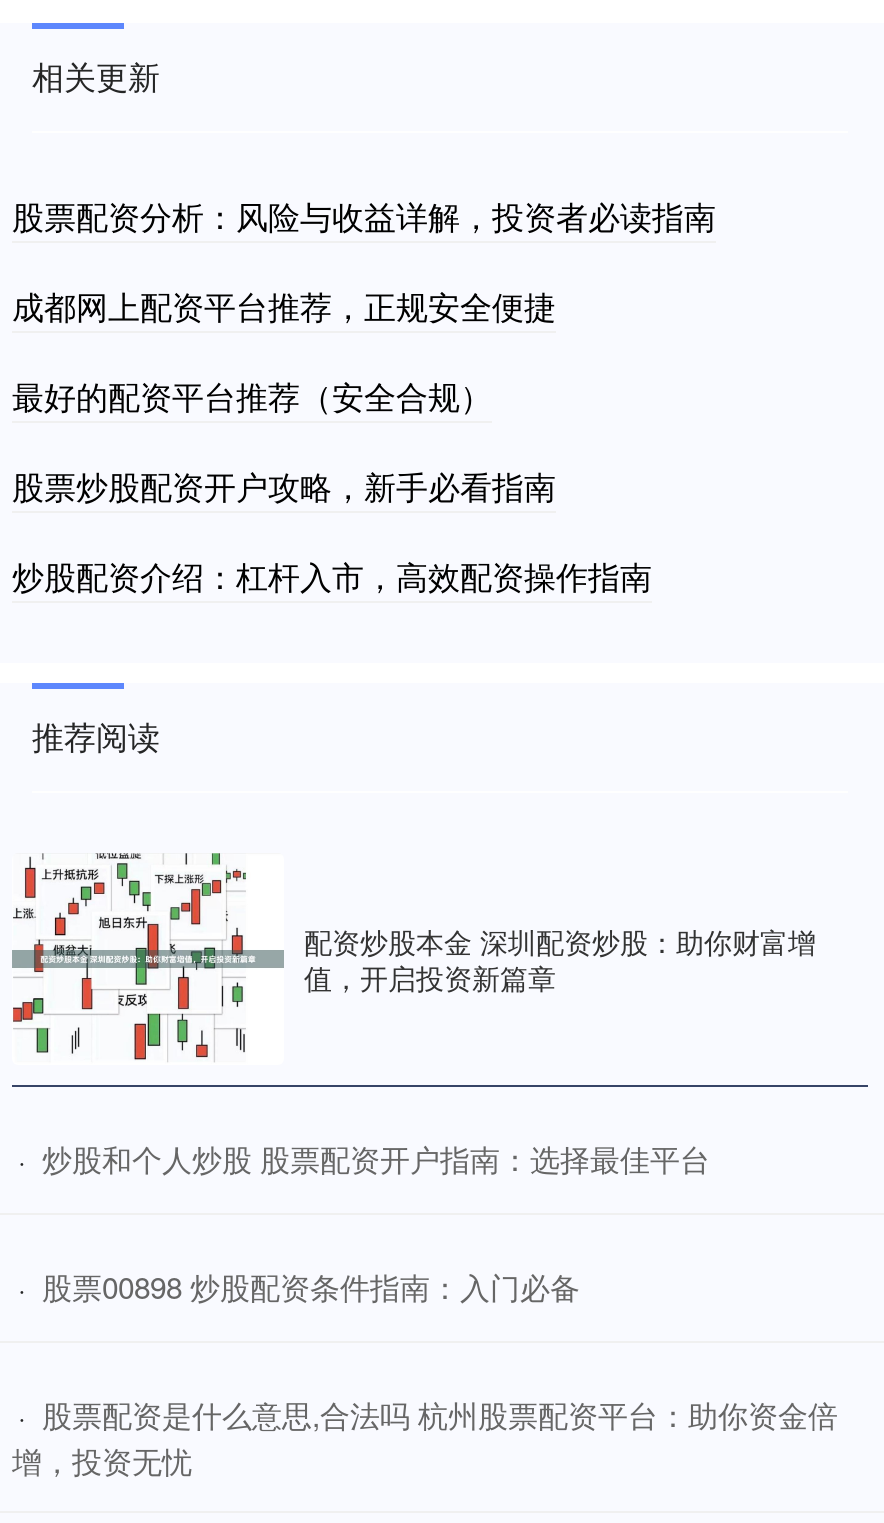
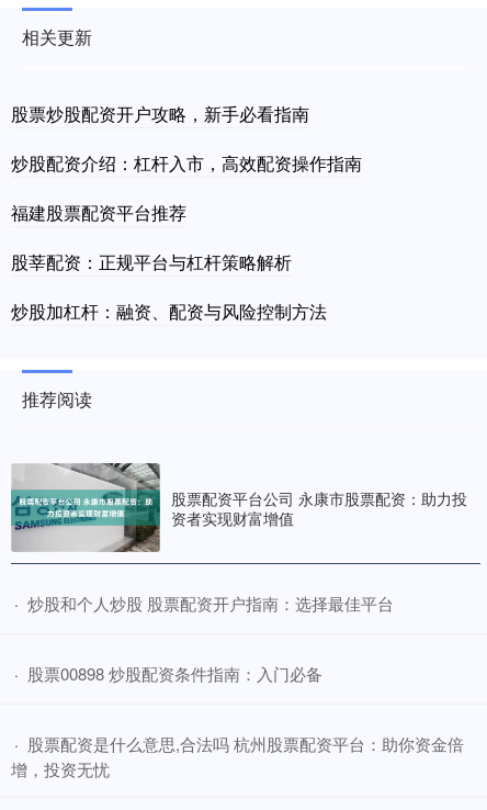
[12,193,716,419] 股票配资分析：风险与收益详解，投资者必读指南 | 成都网上配资平台推荐，正规安全便捷 | 最好的配资平台推荐（安全合规） -> none
moved [12,463,652,599] -> [11,101,362,175]: 股票炒股配资开户攻略，新手必看指南 | 炒股配资介绍：杠杆入市，高效配资操作指南
none -> [11,200,327,324] 福建股票配资平台推荐 | 股莘配资：正规平台与杠杆策略解析 | 炒股加杠杆：融资、配资与风险控制方法
[12,851,816,1061] [image] | 配资炒股本金 深圳配资炒股：助你财富增 | 值，开启投资新篇章 -> [10,462,467,553] [image] | 股票配资平台公司 永康市股票配资：助力投 | 资者实现财富增值

